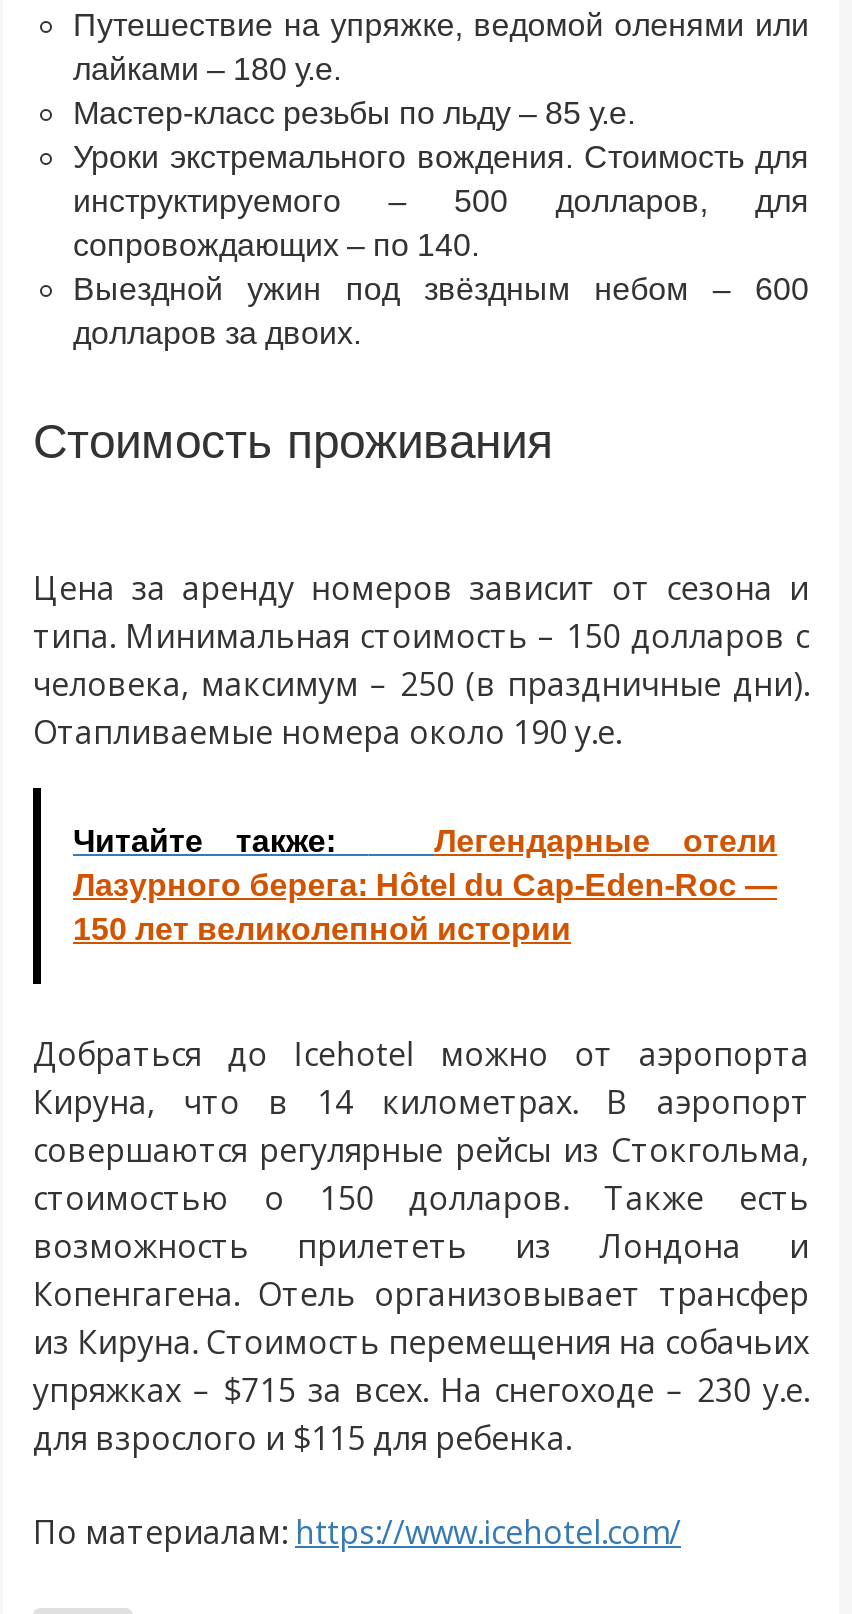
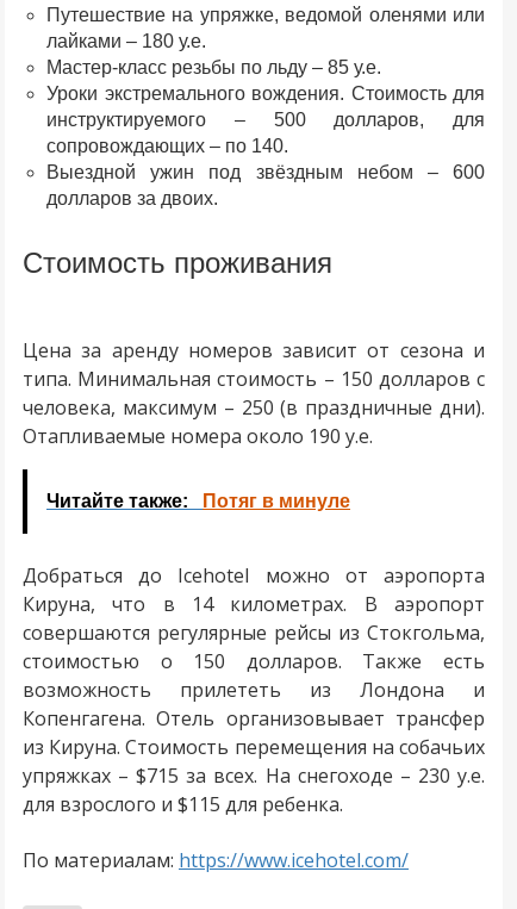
[73,825,777,947] Читайте также: | Легендарные отели | Лазурного берега: Hôtel du Cap-Eden-Roc — | 150 лет великолепной истории -> [46,491,350,512] Читайте также: Потяг в минуле

